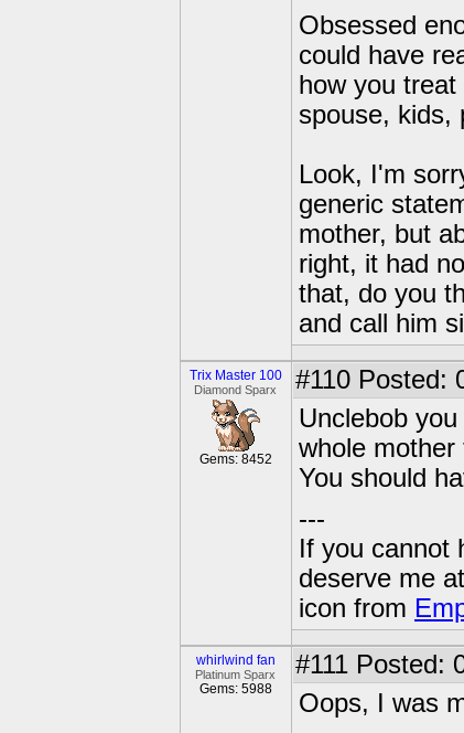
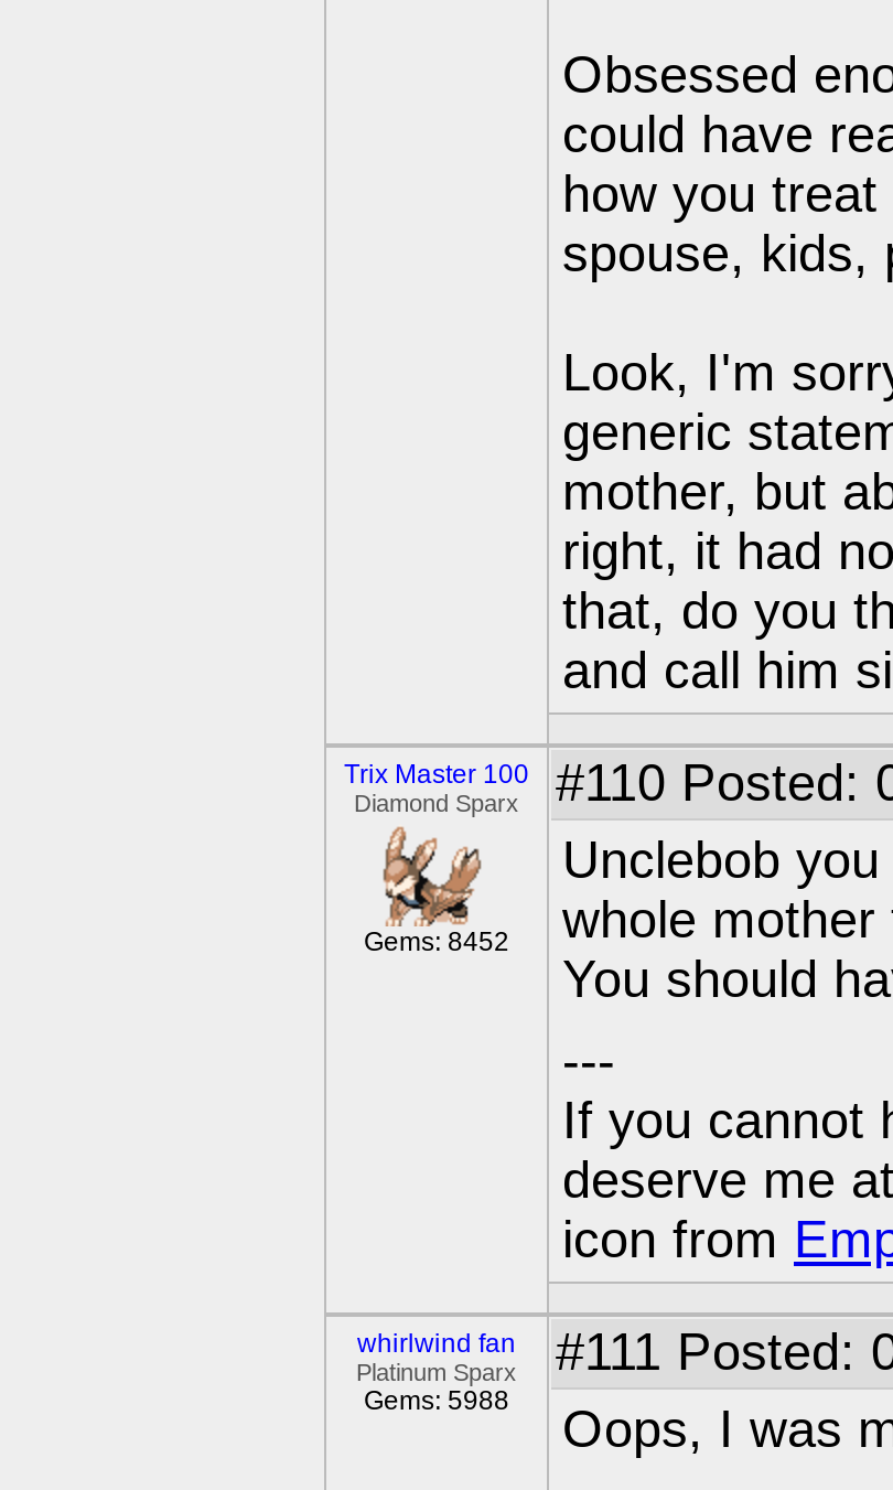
[209,400,261,449] [image] -> [381,823,485,922] [image]

